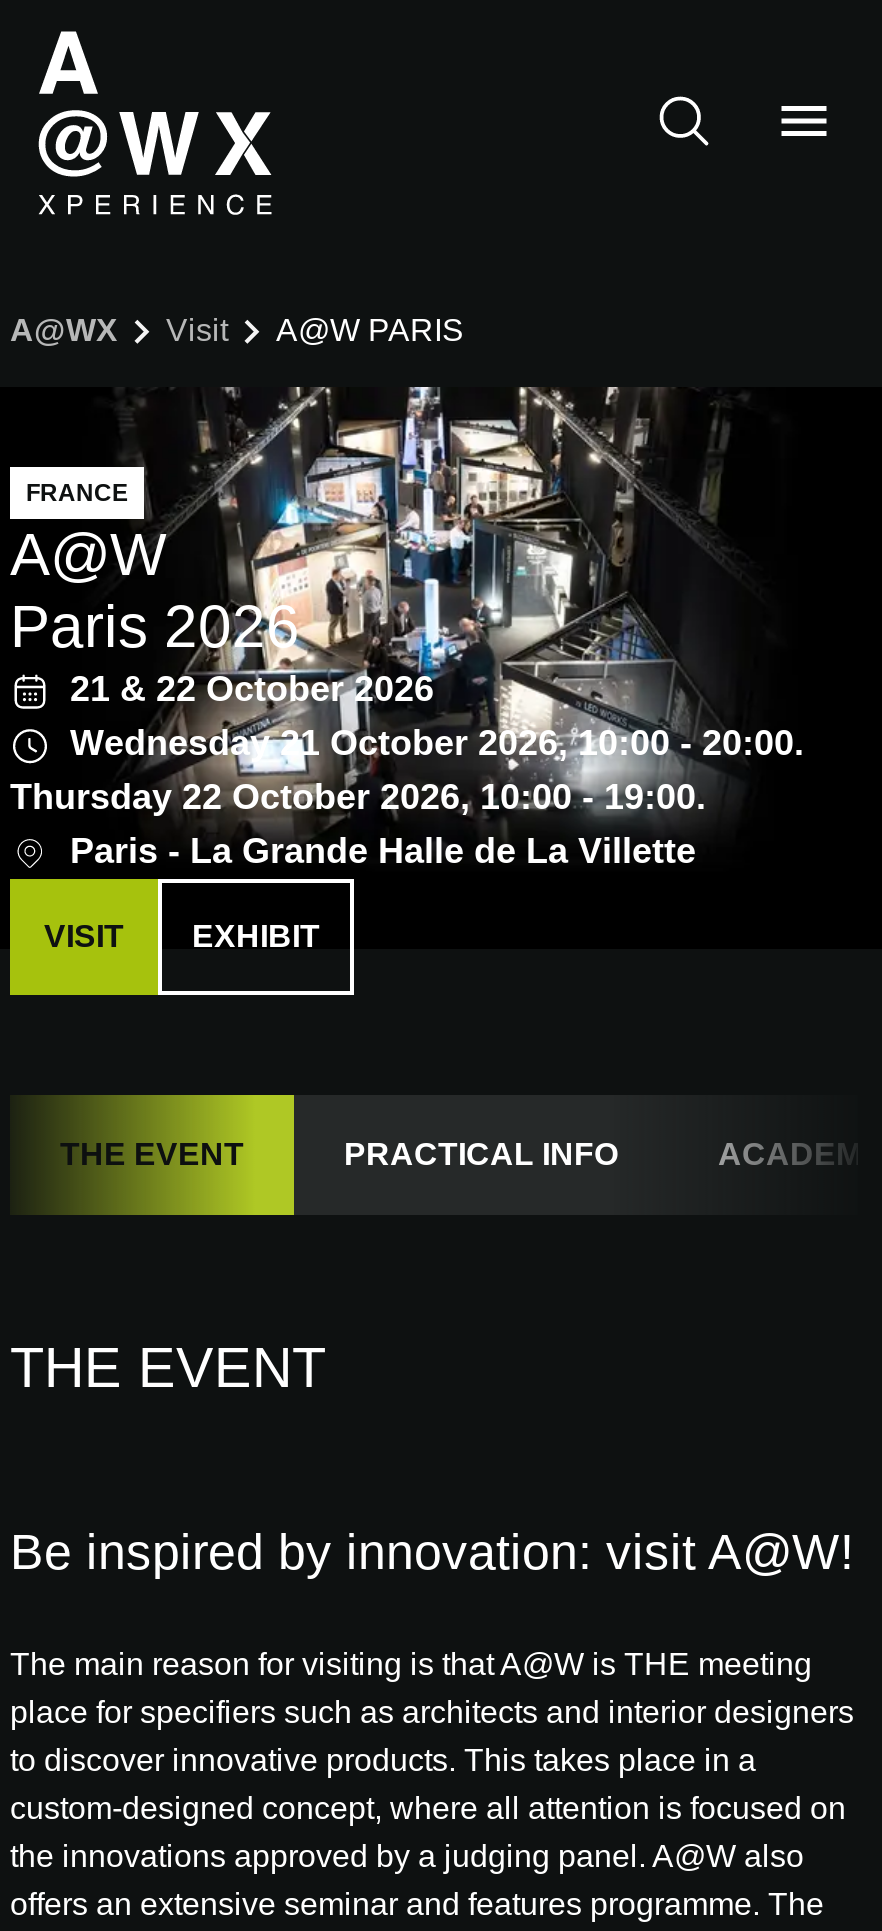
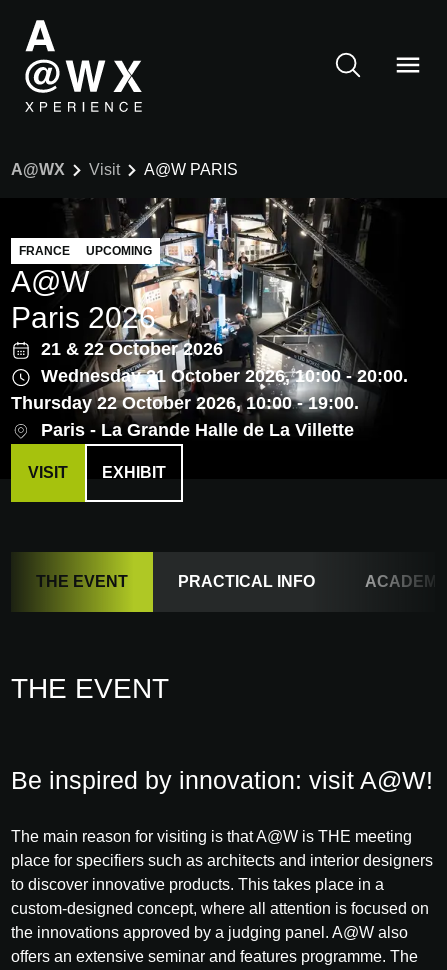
none -> [86,244,152,258] UPCOMING

